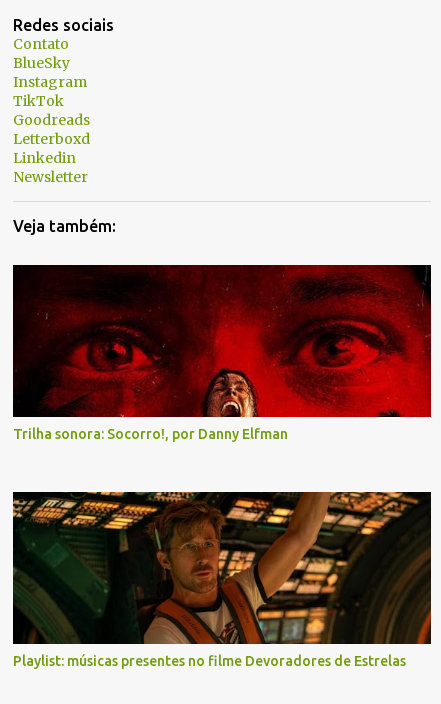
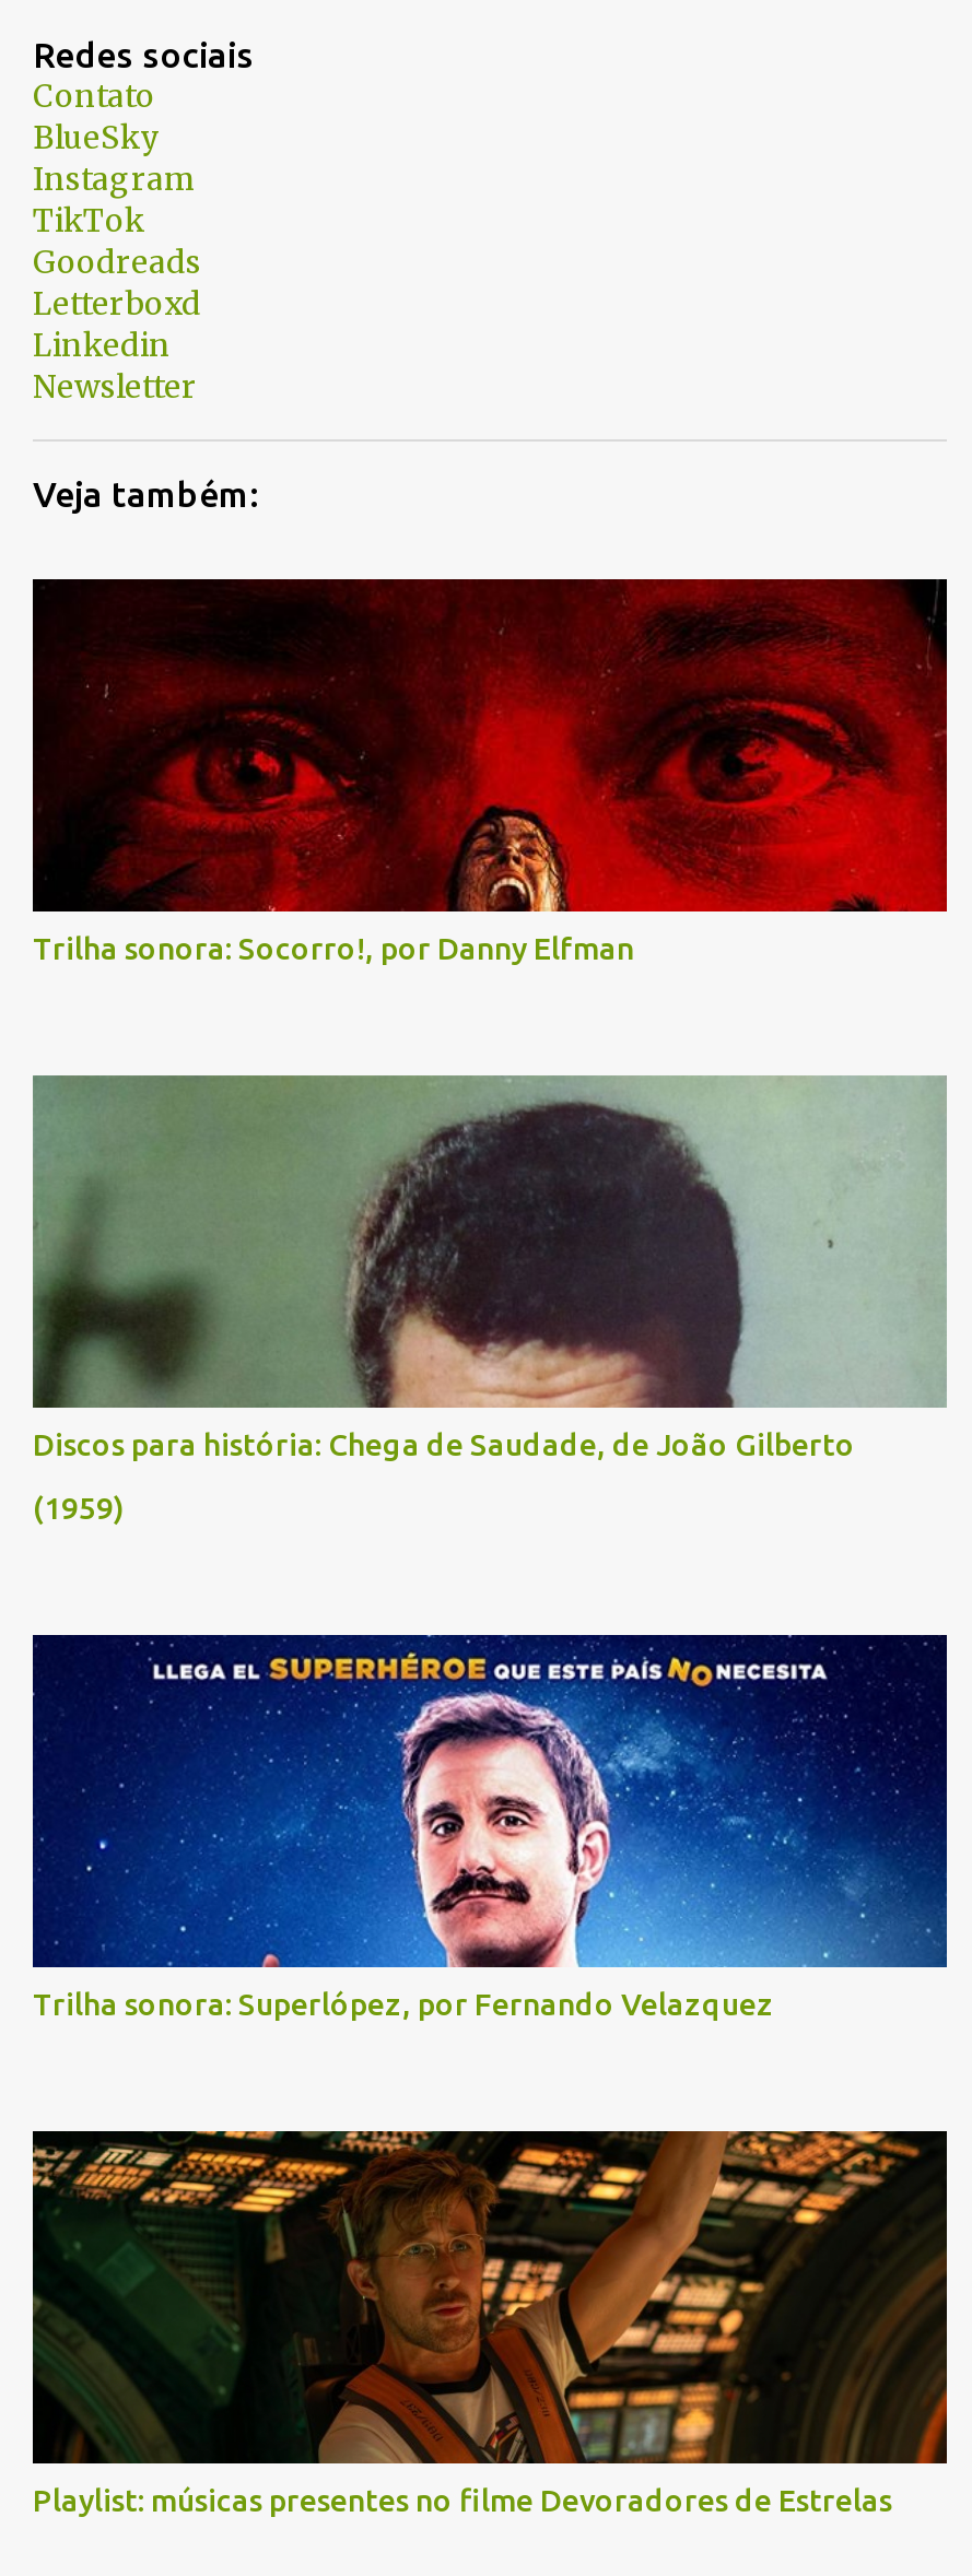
none -> [31,1073,947,1526] [image] | Discos para história: Chega de Saudade, de João Gilberto | (1959)
none -> [33,1633,949,2022] [image] | Trilha sonora: Superlópez, por Fernando Velazquez

